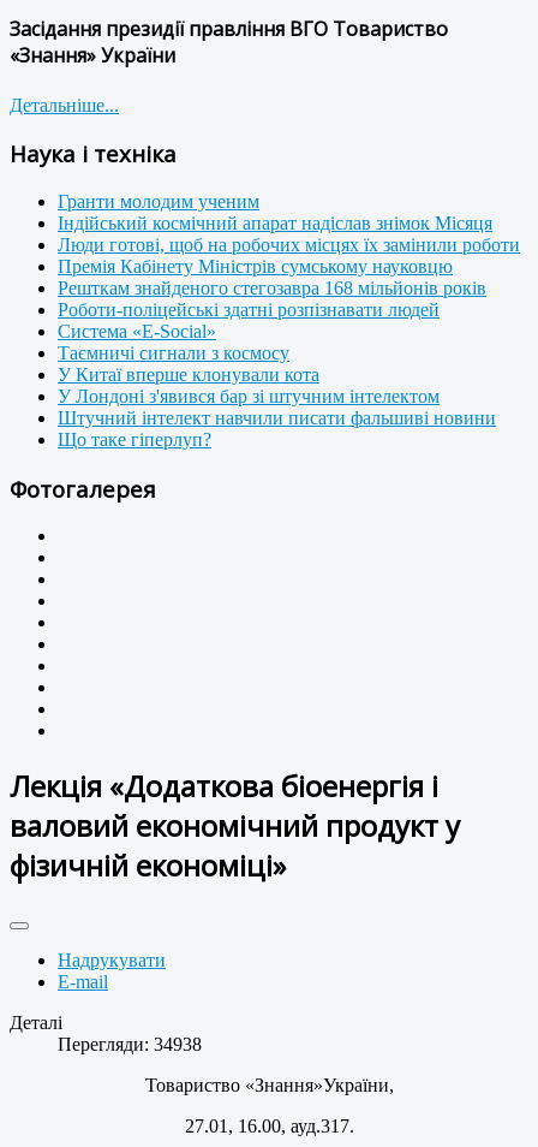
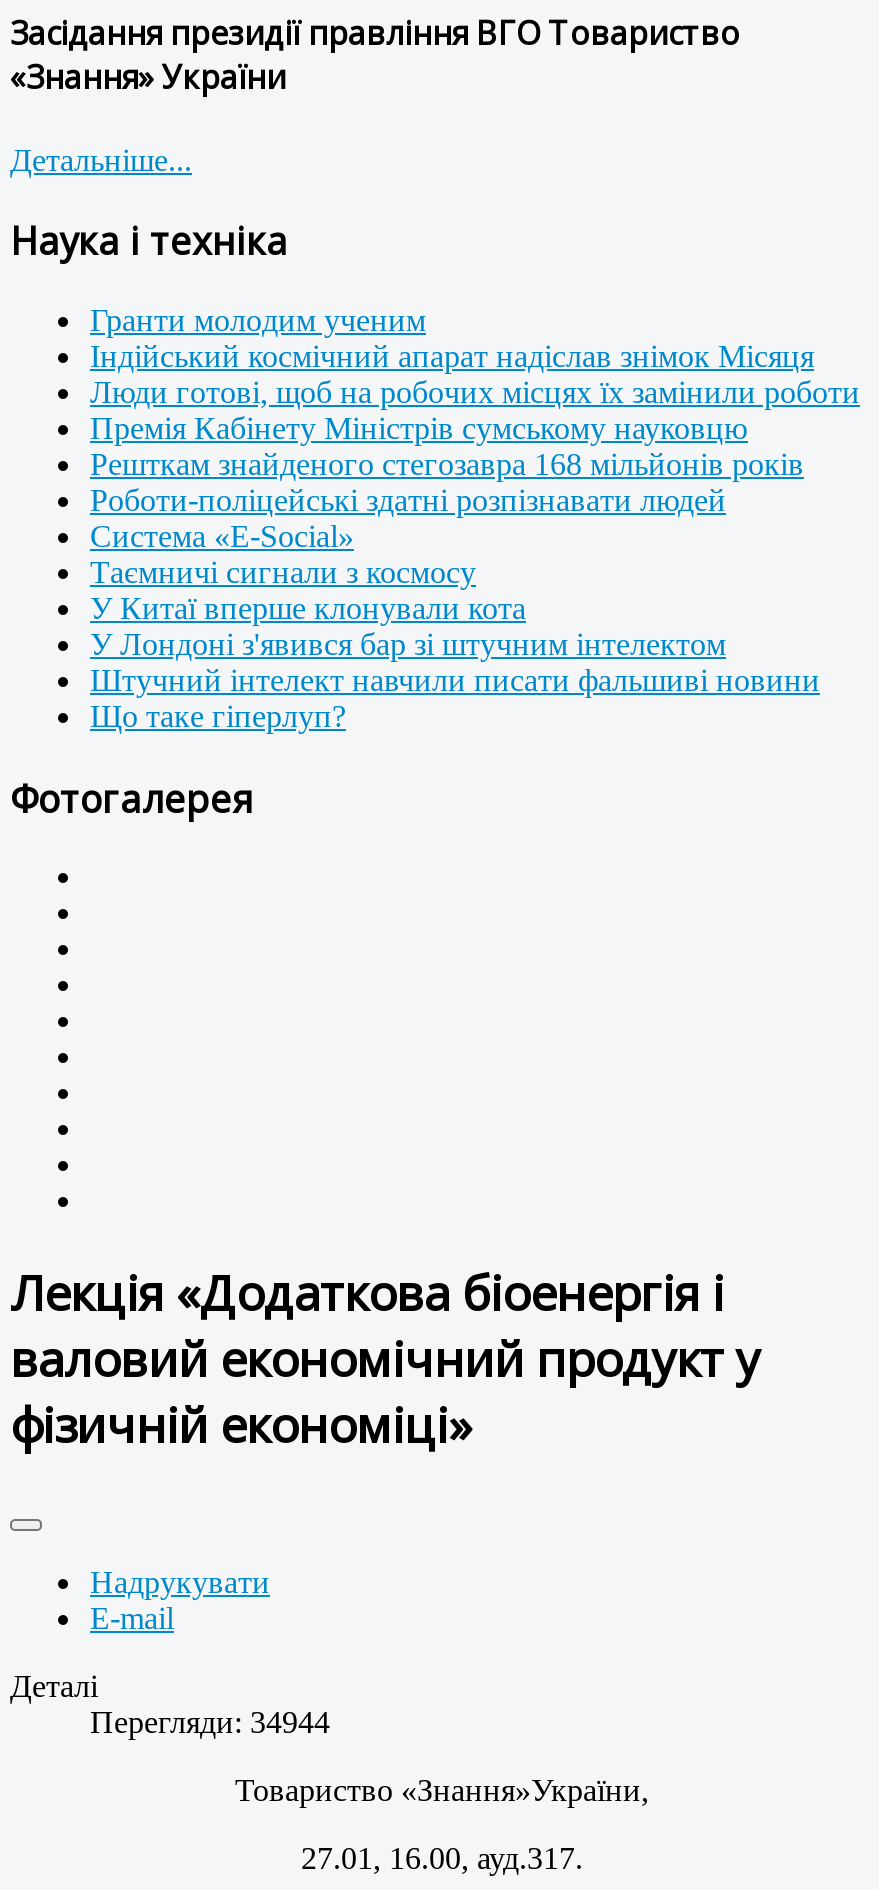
[58,1034,202,1055] Перегляди: 34938 -> [90,1705,330,1739] Перегляди: 34944

